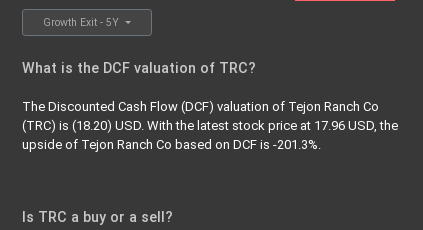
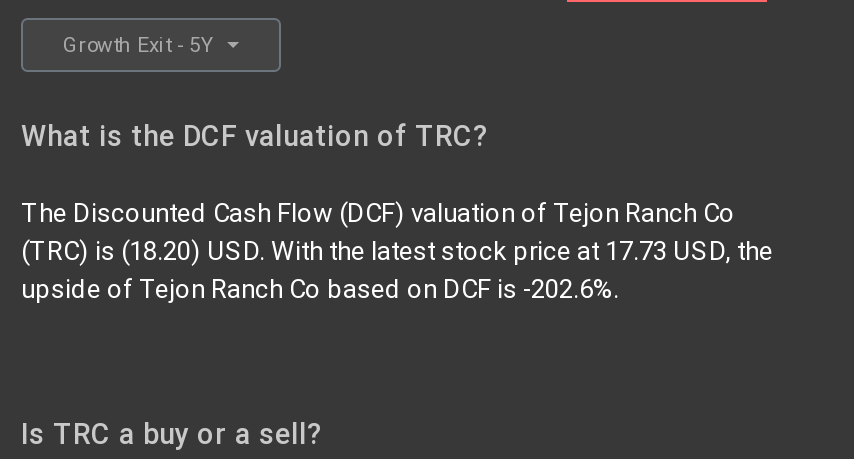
[22,118,398,133] (TRC) is (18.20) USD. With the latest stock price at 17.96 USD, the -> [21,236,773,266] (TRC) is (18.20) USD. With the latest stock price at 17.73 USD, the
[22,137,321,152] upside of Tejon Ranch Co based on DCF is -201.3%. -> [21,274,619,304] upside of Tejon Ranch Co based on DCF is -202.6%.

